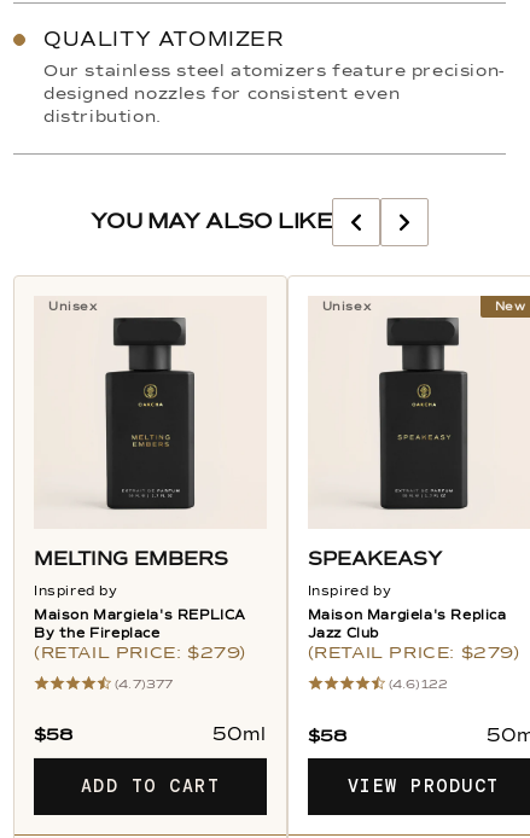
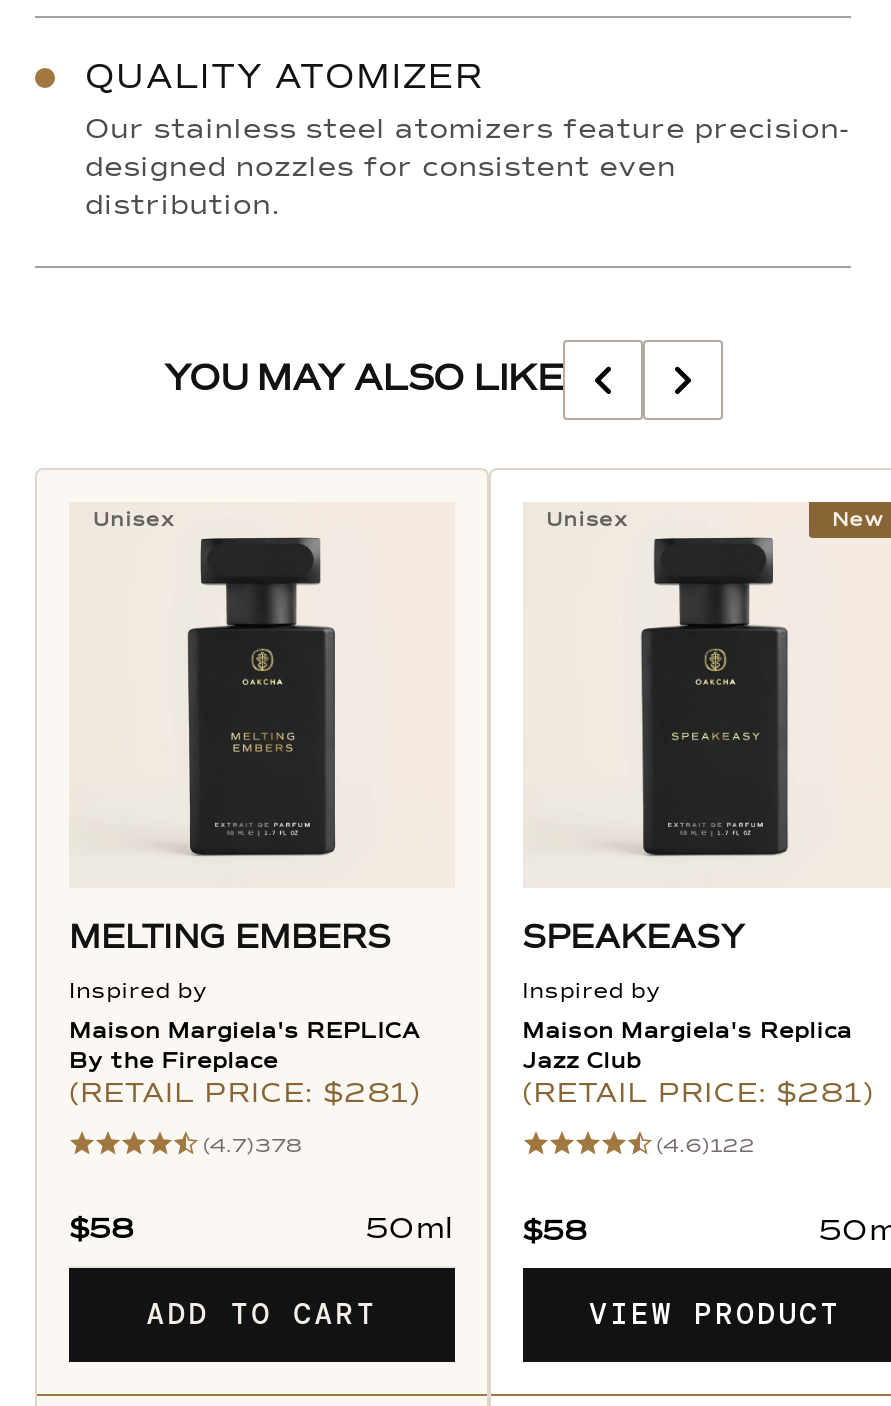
[34,644,246,661] (RETAIL PRICE: $279) -> [69,1079,421,1107] (RETAIL PRICE: $281)
[307,644,520,661] (RETAIL PRICE: $279) -> [522,1079,874,1107] (RETAIL PRICE: $281)
[115,678,173,690] (4.7)377 -> [203,1135,302,1155] (4.7)378

